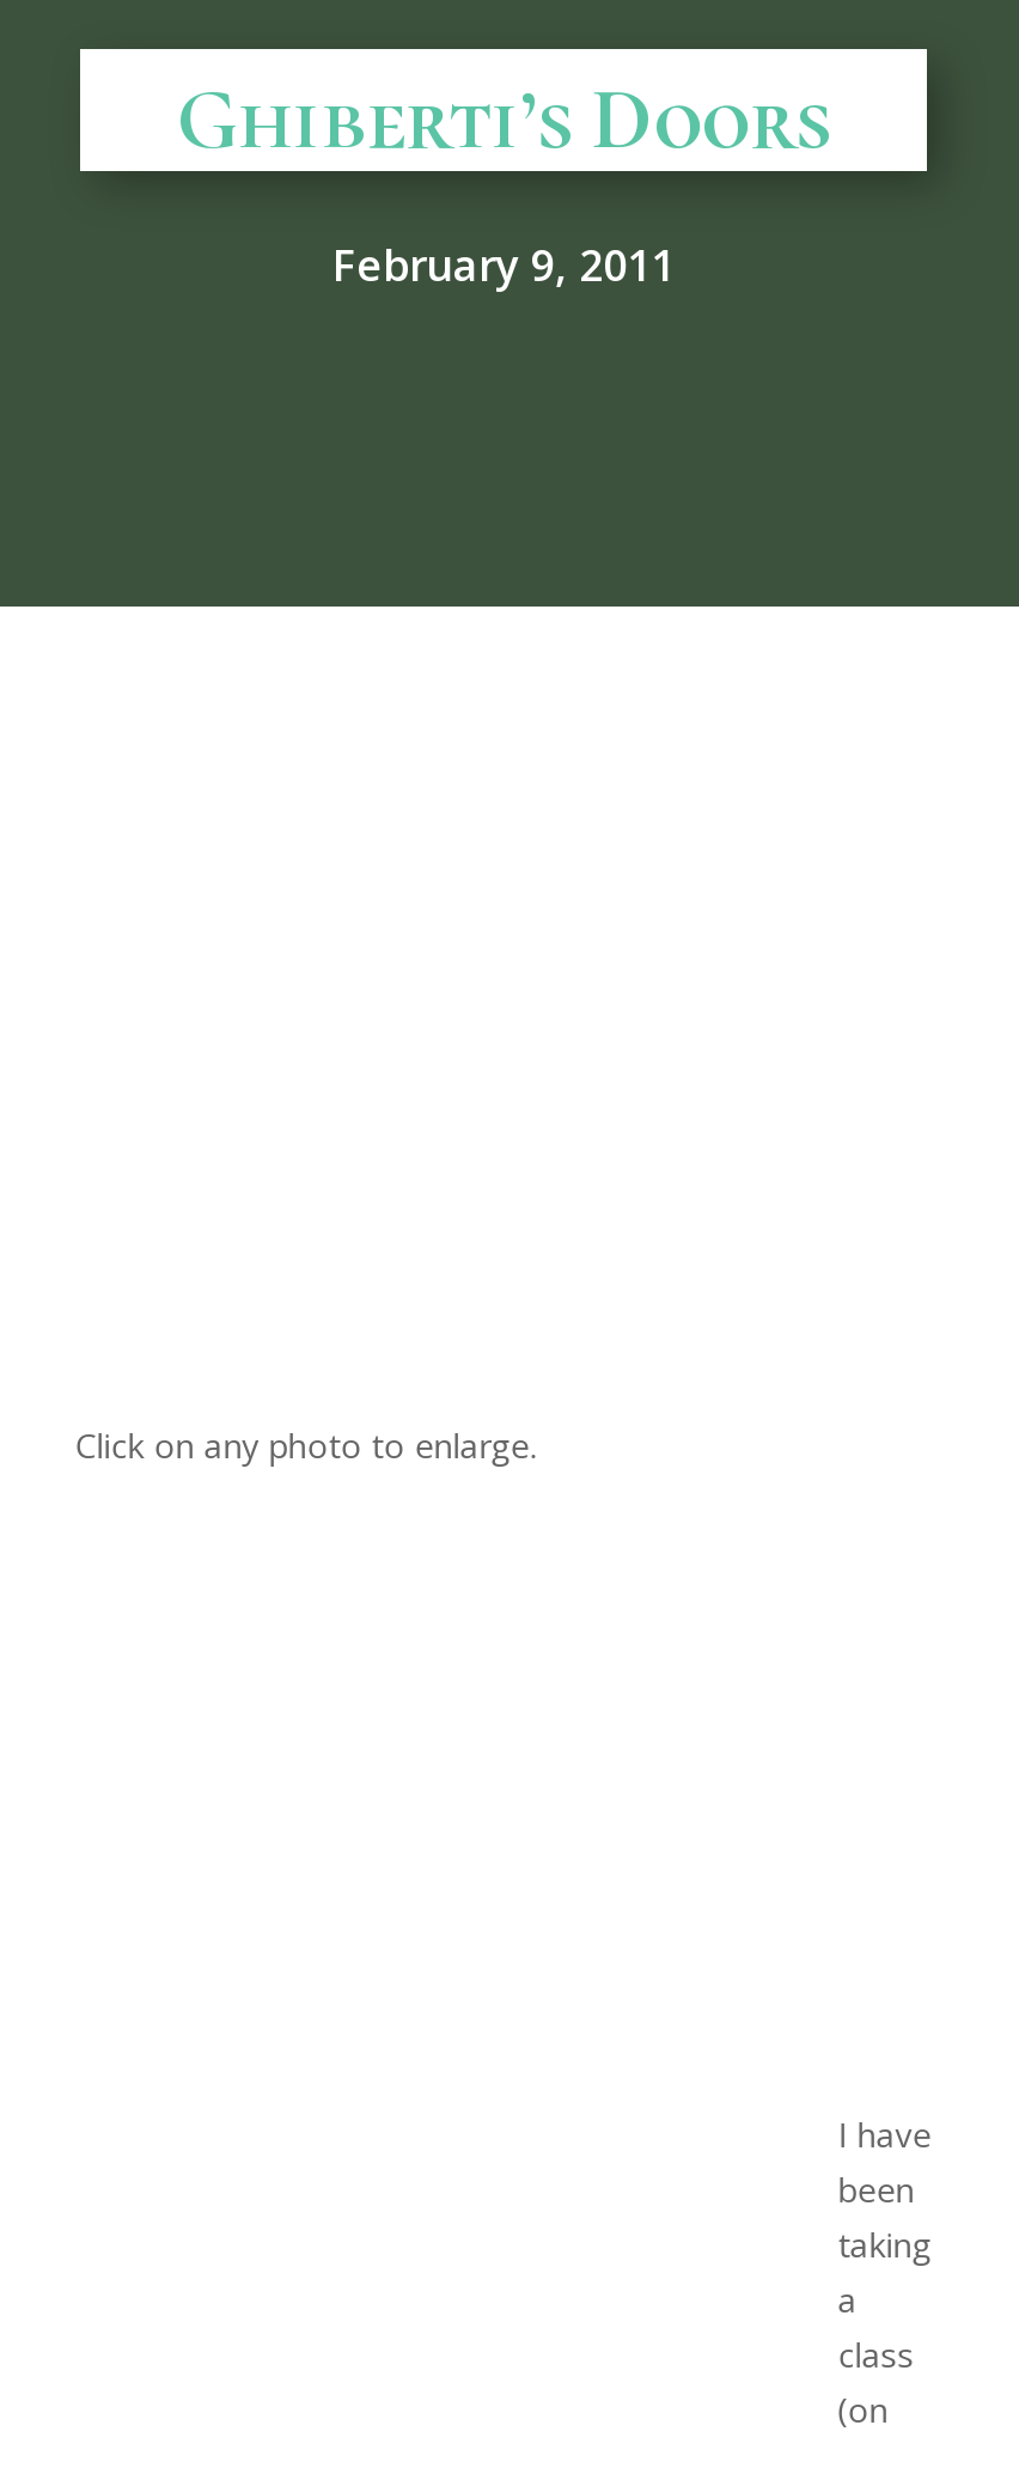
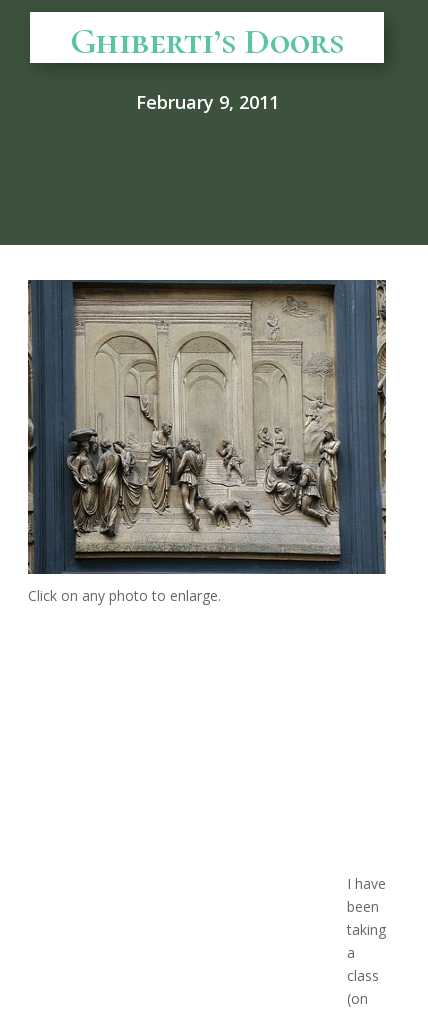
none -> [27,279,387,575] [image]

